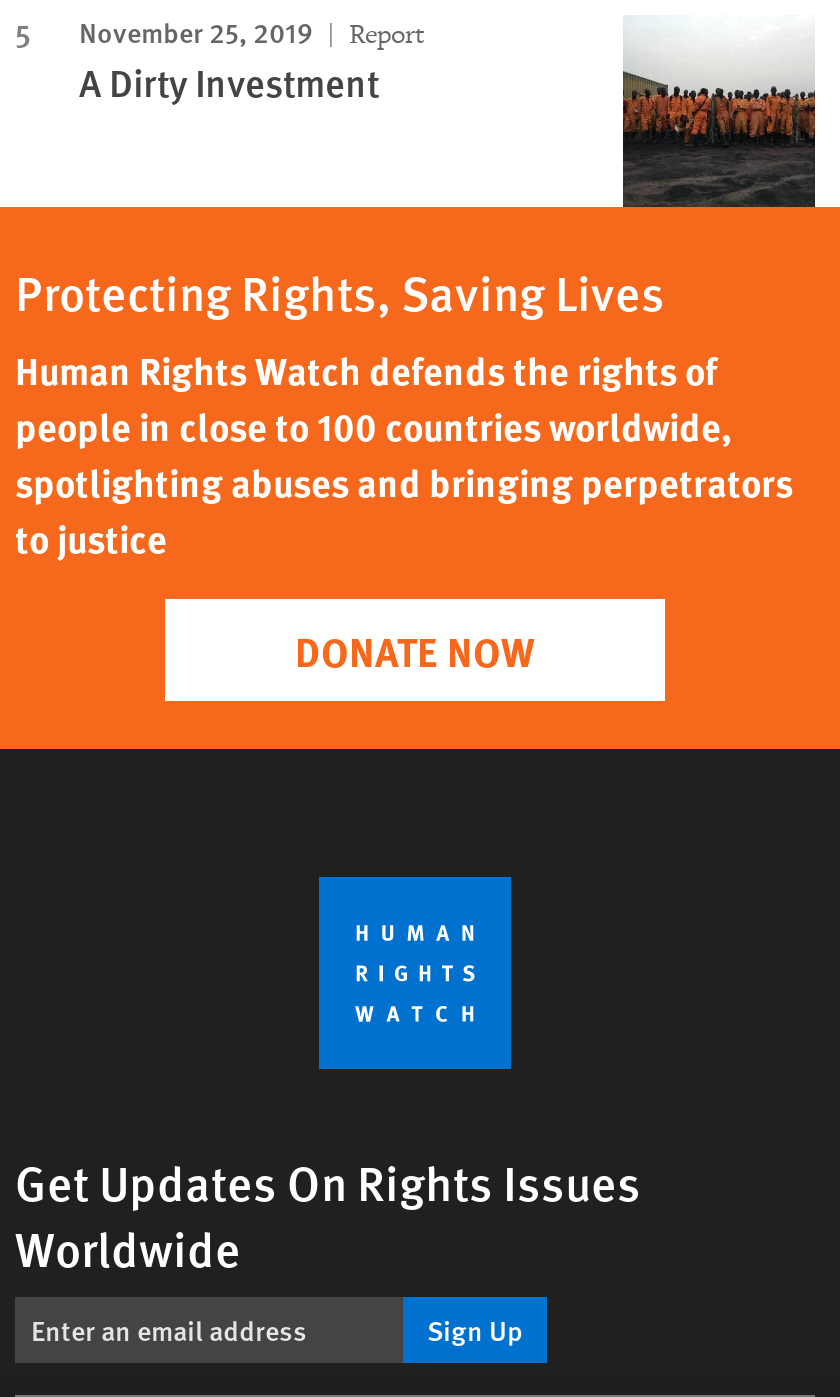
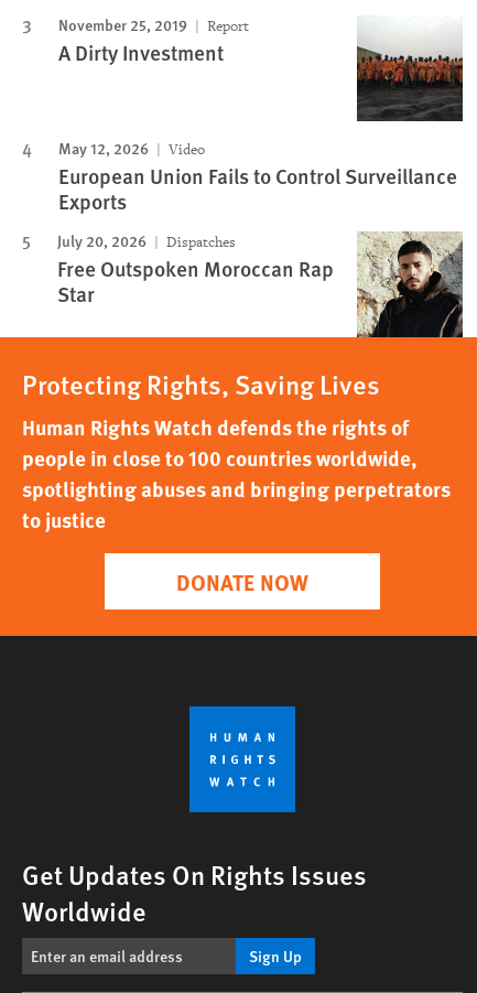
none -> [57,136,464,337] [image] | May 12, 2026 | Video | European Union Fails to Control Surveillance | Exports | July 20, 2026 | Dispatches | Free Outspoken Moroccan Rap | Star

